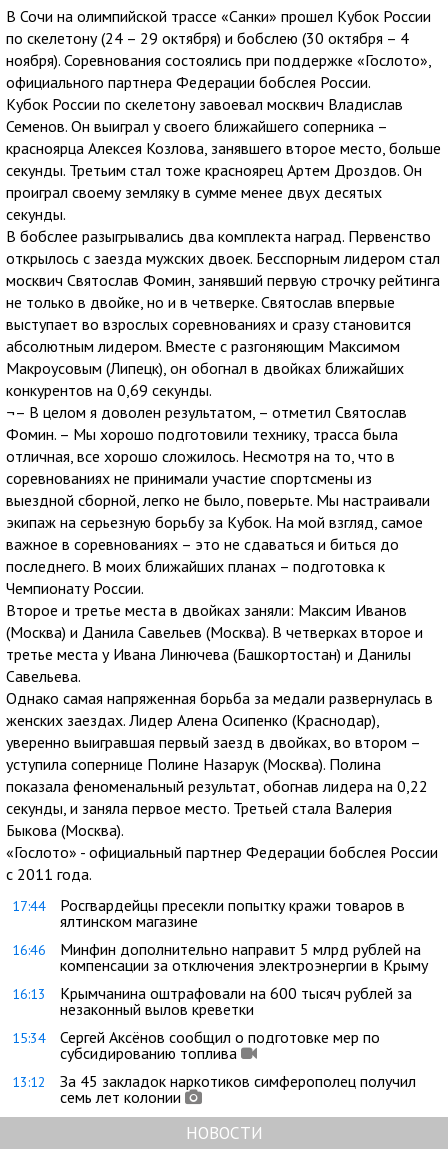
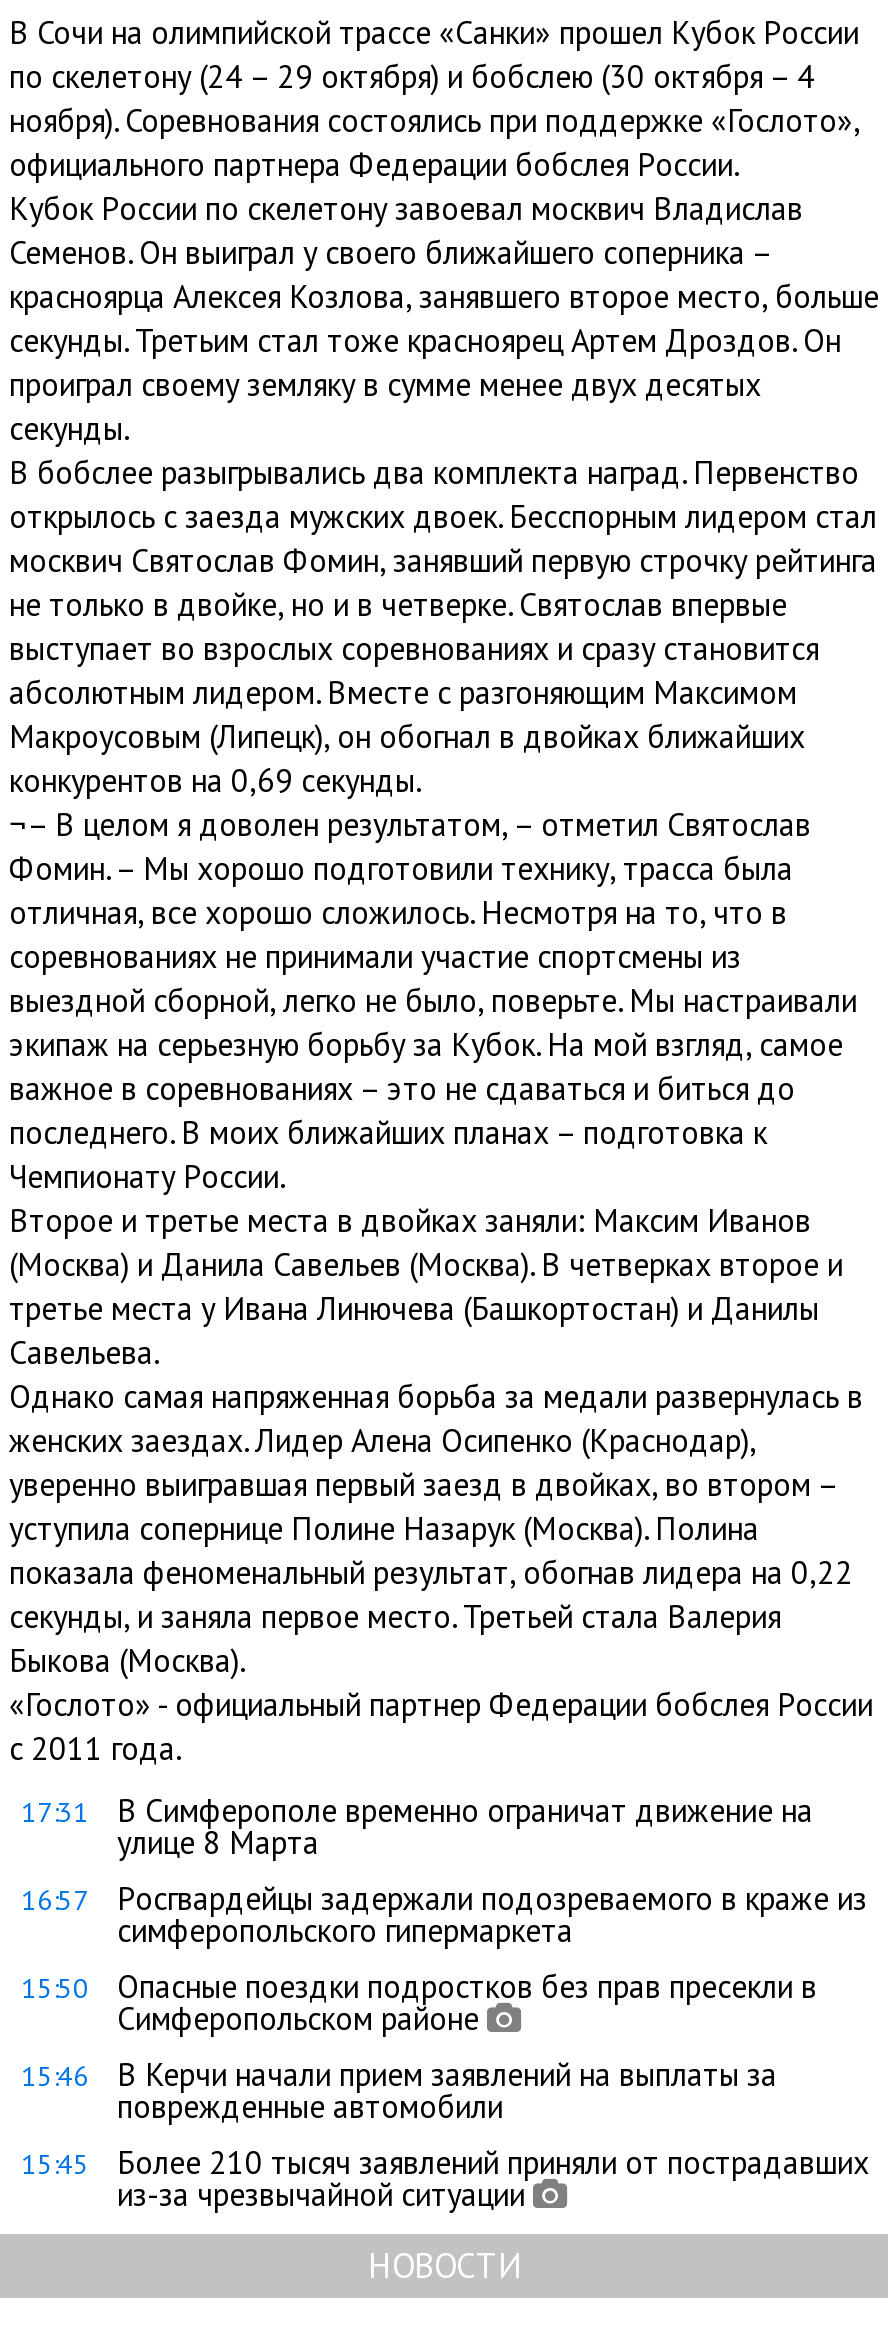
[12,895,405,931] 17:44 | Росгвардейцы пресекли попытку кражи товаров в | ялтинском магазине -> [21,1790,813,1862] 17:31 | В Симферополе временно ограничат движение на | улице 8 Марта
[12,939,428,975] 16:46 | Минфин дополнительно направит 5 млрд рублей на | компенсации за отключения электроэнергии в Крыму -> [21,1878,867,1950] 16:57 | Росгвардейцы задержали подозреваемого в краже из | симферопольского гипермаркета
[12,983,412,1019] 16:13 | Крымчанина оштрафовали на 600 тысяч рублей за | незаконный вылов креветки -> [21,1966,817,2038] 15:50 | Опасные поездки подростков без прав пресекли в | Симферопольском районе
[12,1027,380,1063] 15:34 | Сергей Аксёнов сообщил о подготовке мер по | субсидированию топлива -> [21,2054,777,2126] 15:46 | В Керчи начали прием заявлений на выплаты за | поврежденные автомобили
[12,1071,416,1107] 13:12 | За 45 закладок наркотиков симферополец получил | семь лет колонии -> [21,2142,869,2214] 15:45 | Более 210 тысяч заявлений приняли от пострадавших | из-за чрезвычайной ситуации

